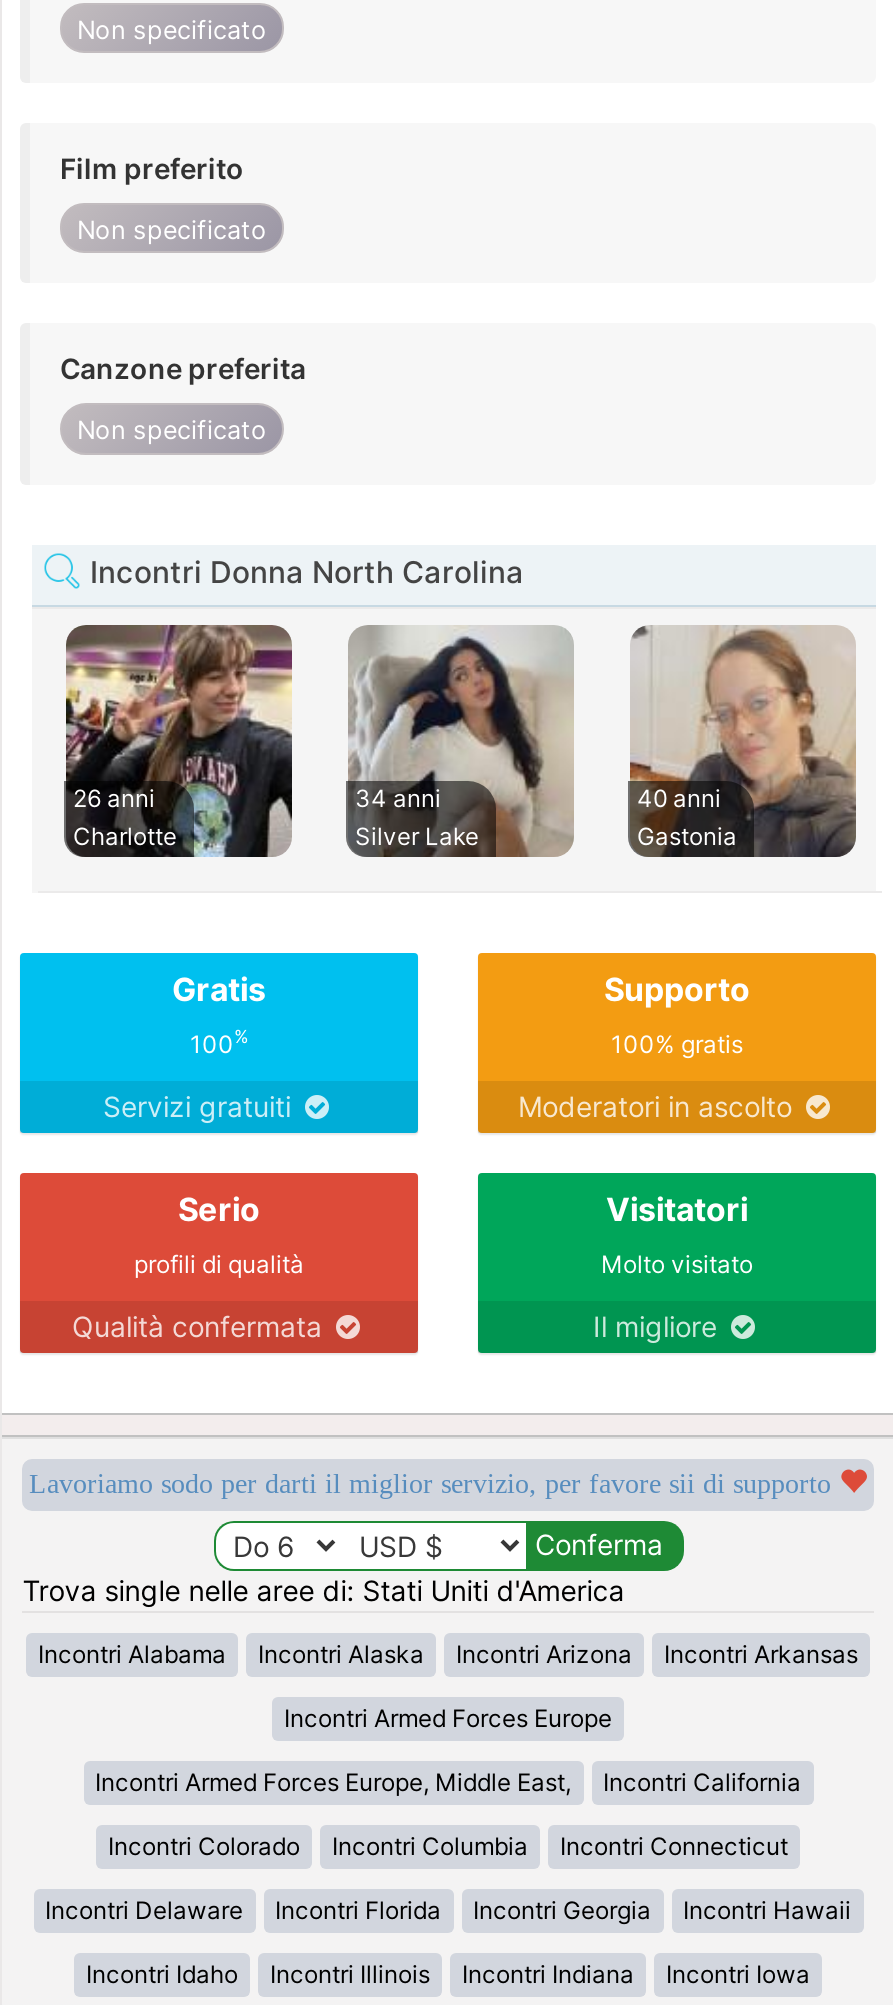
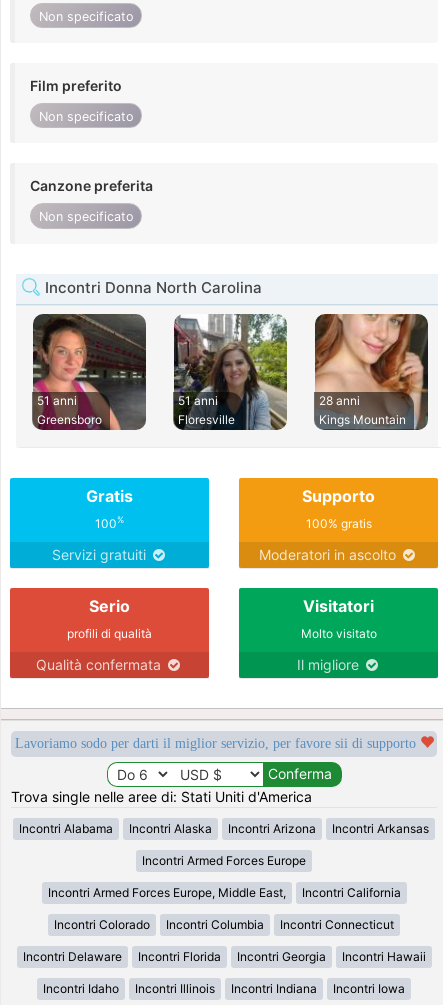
[66,625,292,859] [image] | 26 anni | Charlotte -> [32,314,147,430] [image] | 51 anni | Greensboro
[348,625,572,859] [image] | 34 anni | Silver Lake -> [173,314,287,430] [image] | 51 anni | Floresville
[630,625,856,850] [image] | 40 anni | Gastonia -> [314,313,429,427] [image] | 28 anni | Kings Mountain

